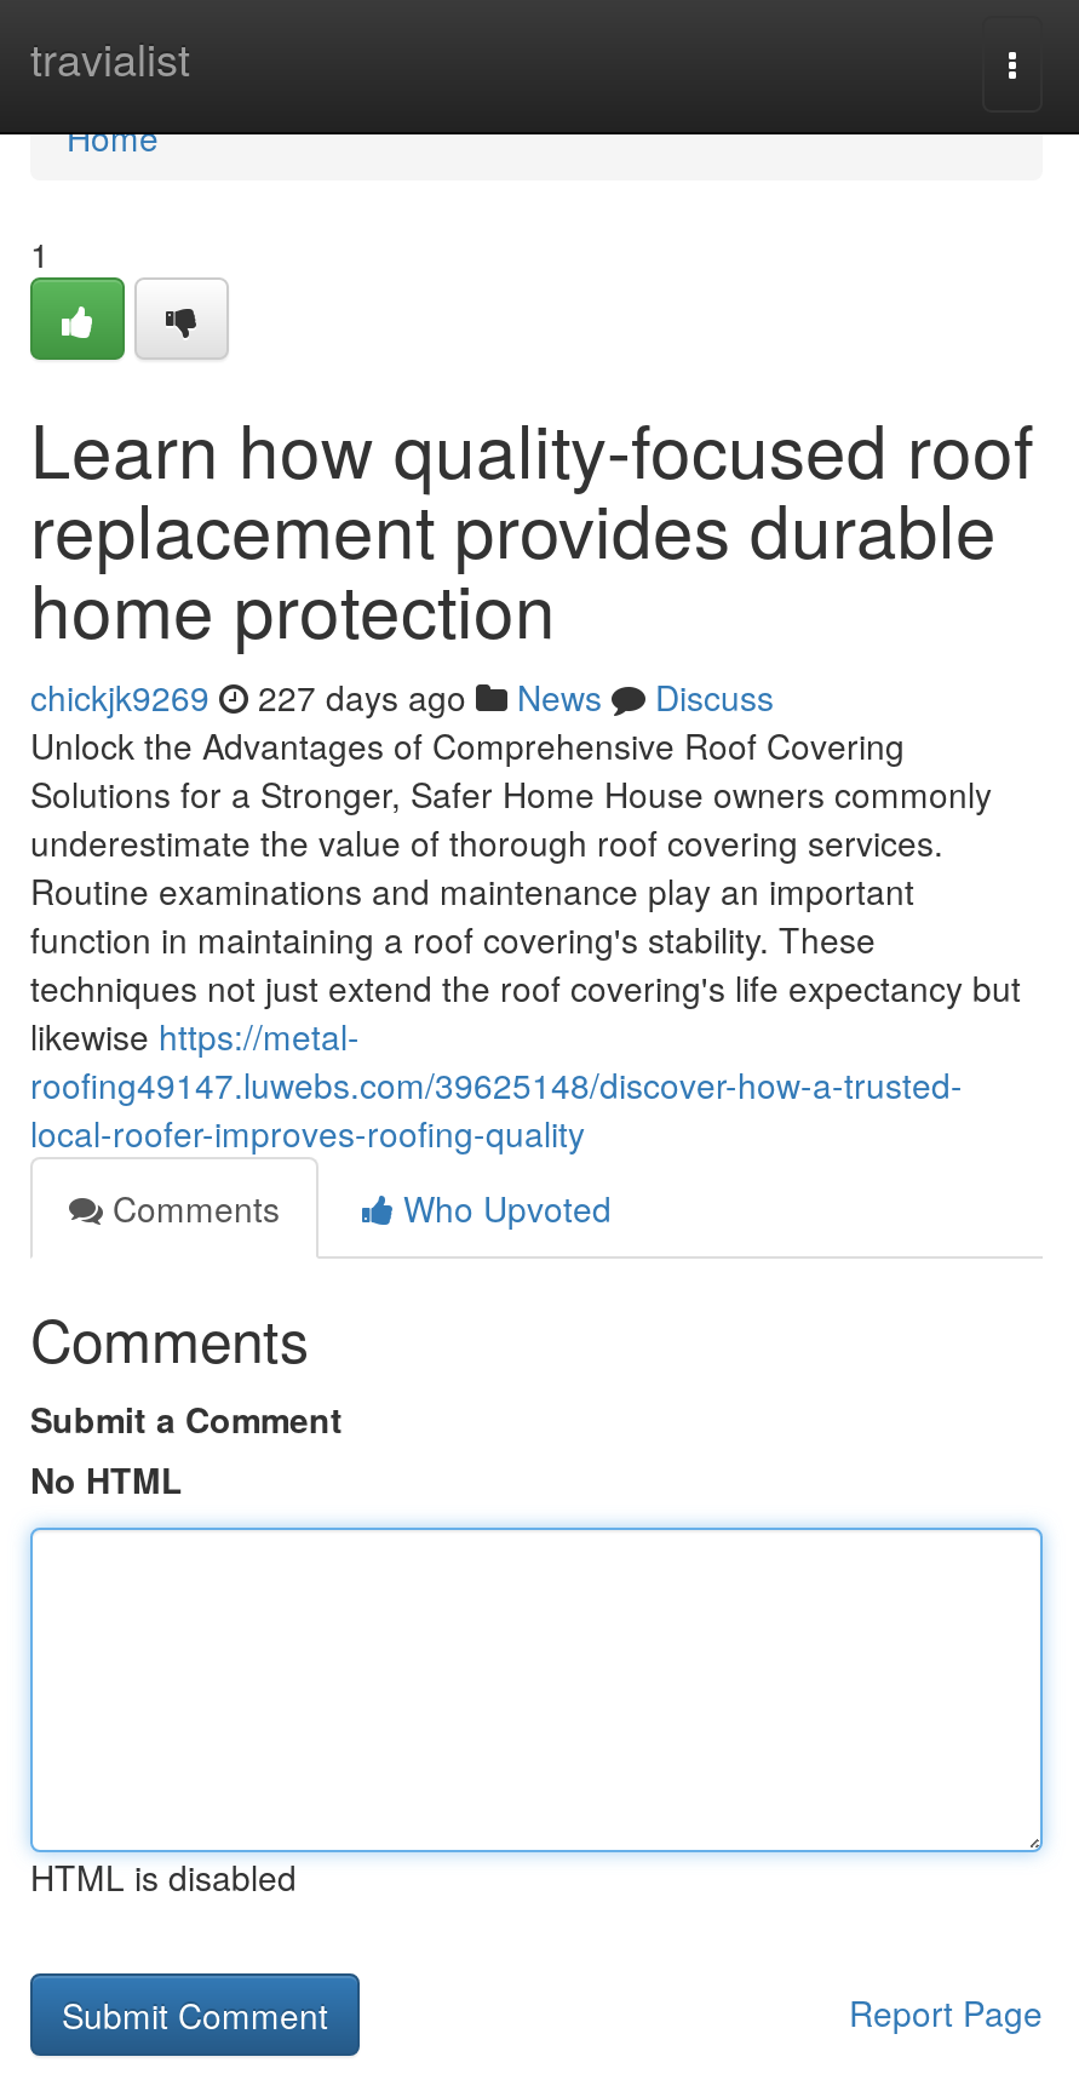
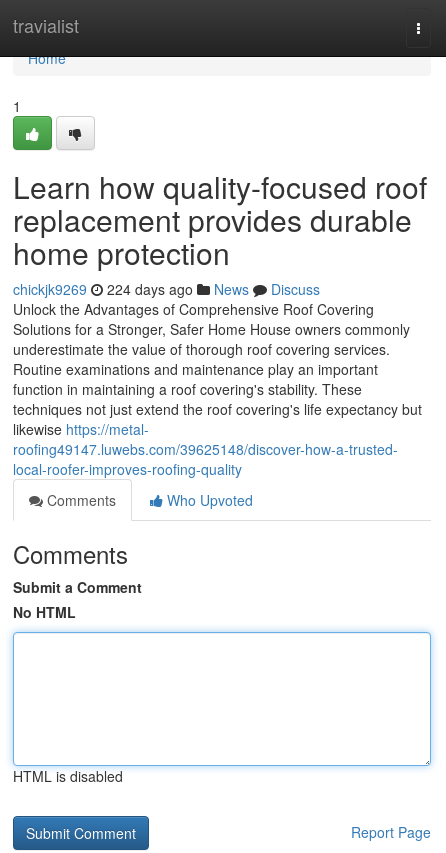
[30,672,774,721] chickjk9269 227 days ago News Discuss -> [13,279,320,299] chickjk9269 224 days ago News Discuss

